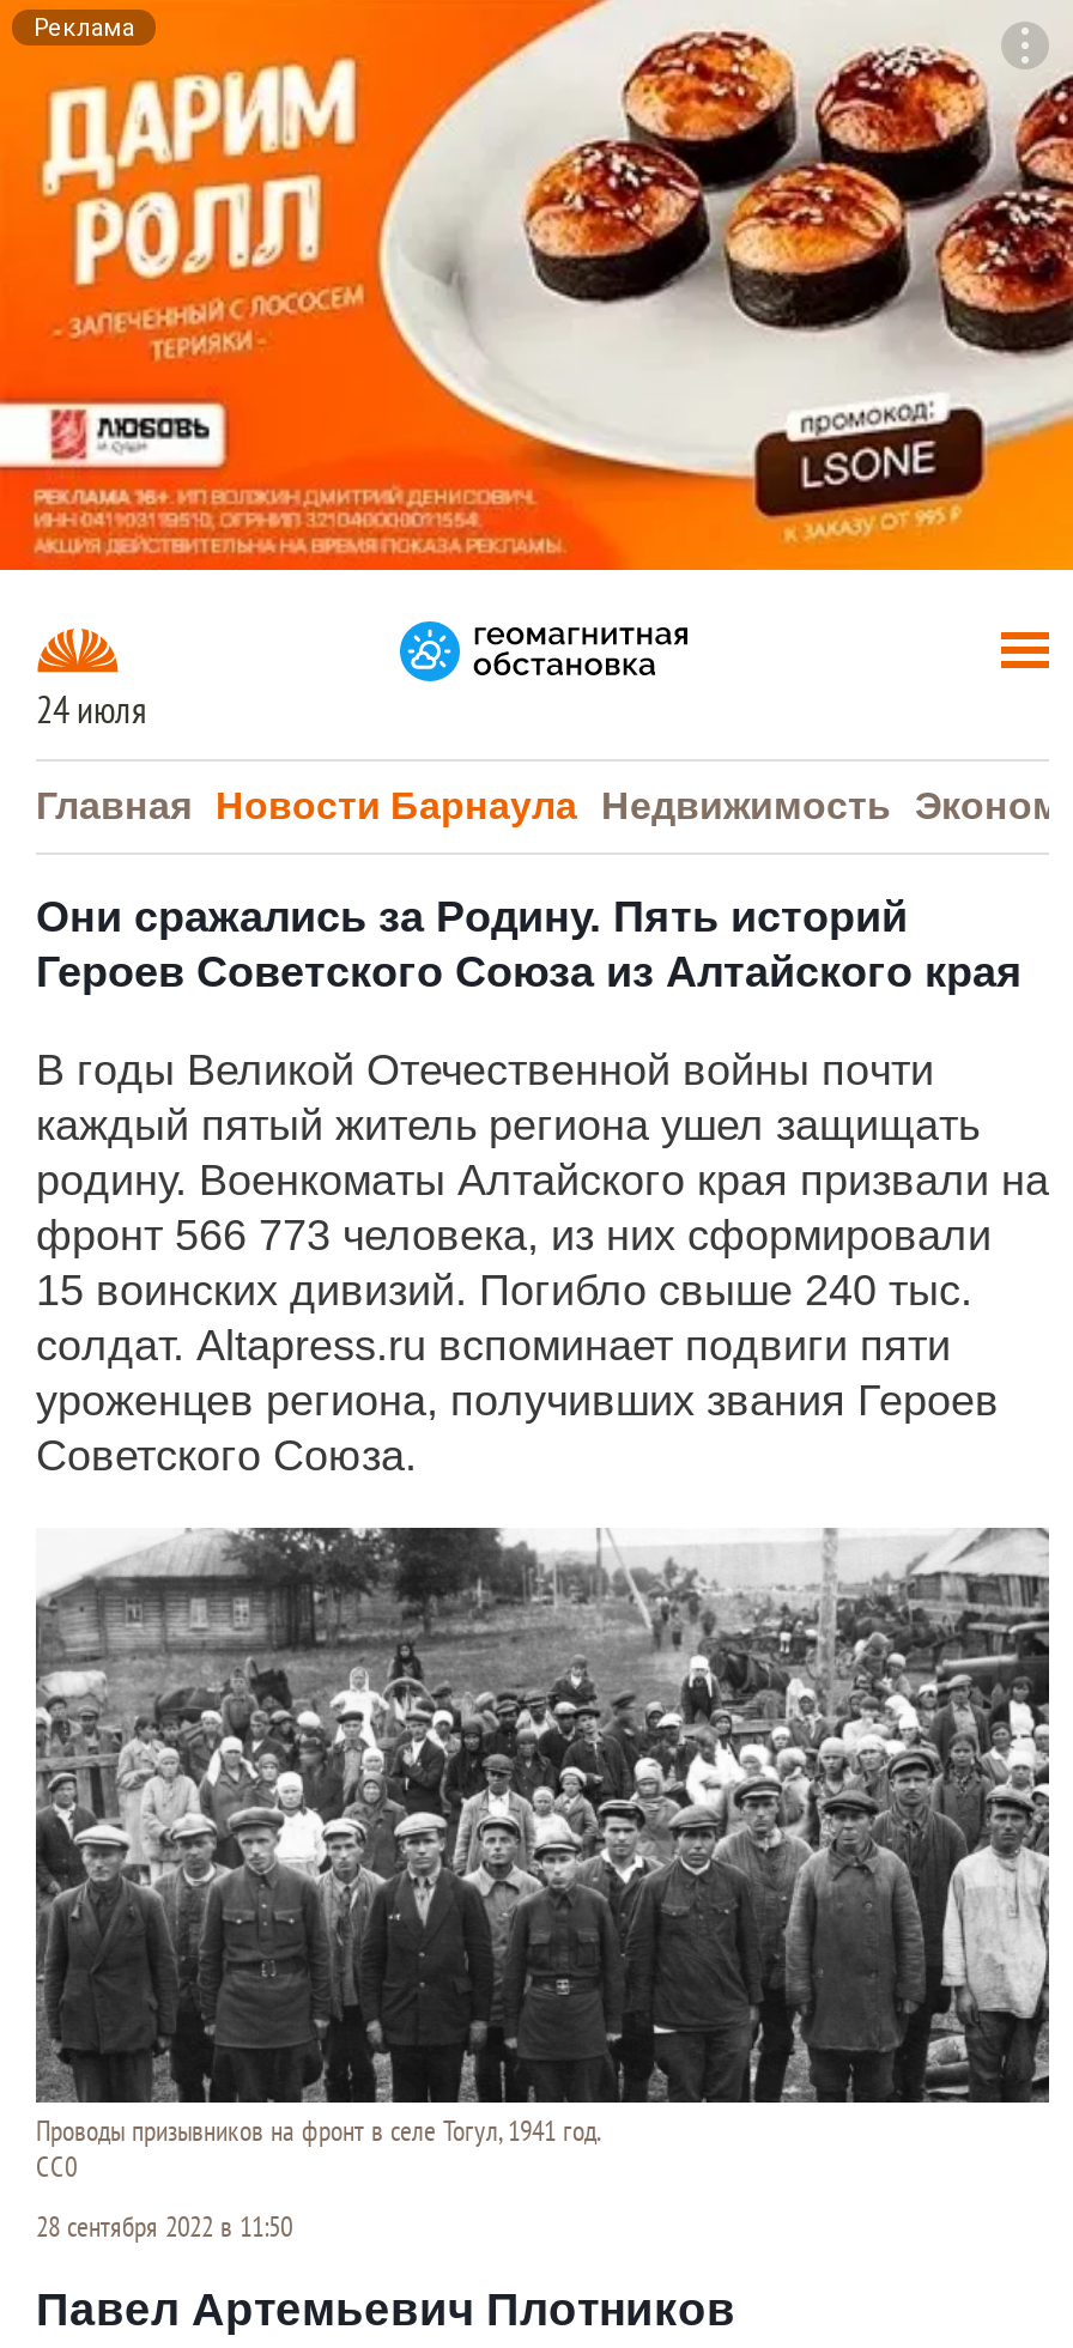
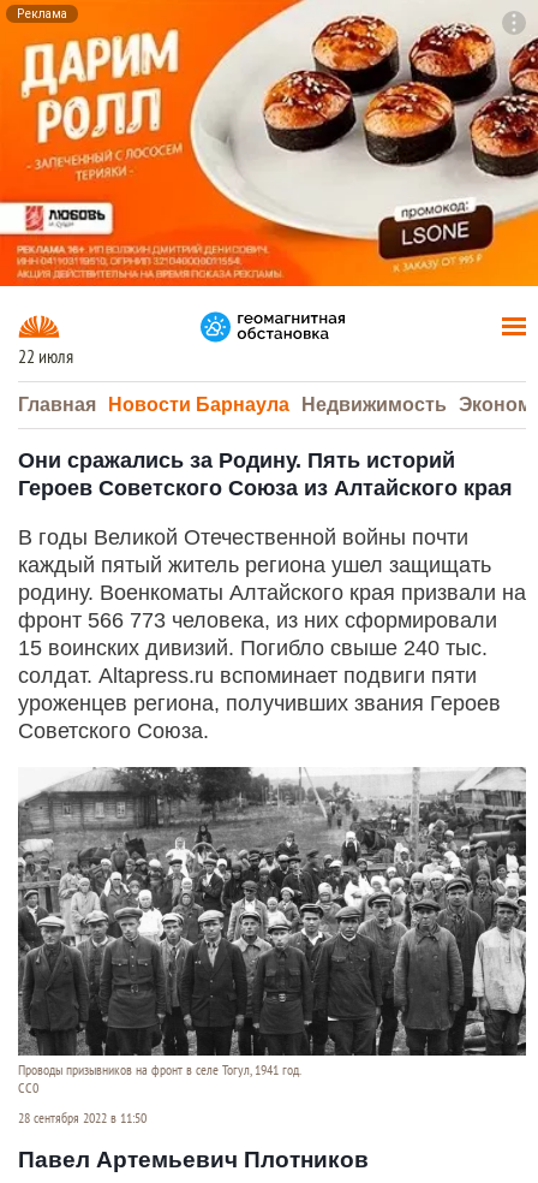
[36,689,146,733] 24 июля -> [18,346,73,368] 22 июля

